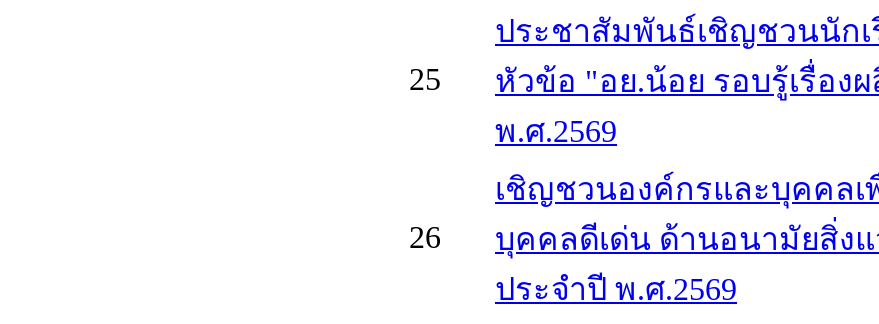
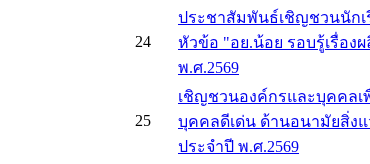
[409,62,441,96] 25 -> [135,33,151,50] 24
[409,220,441,254] 26 -> [135,112,151,129] 25

